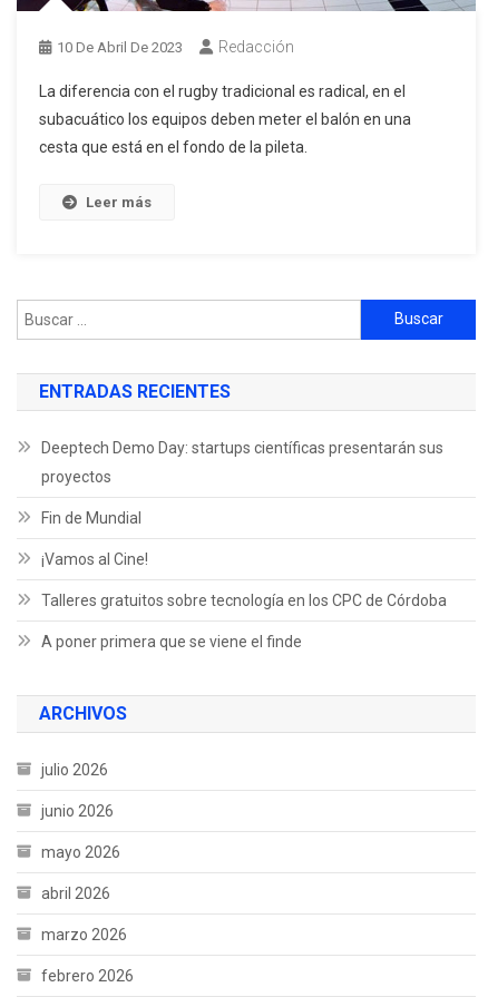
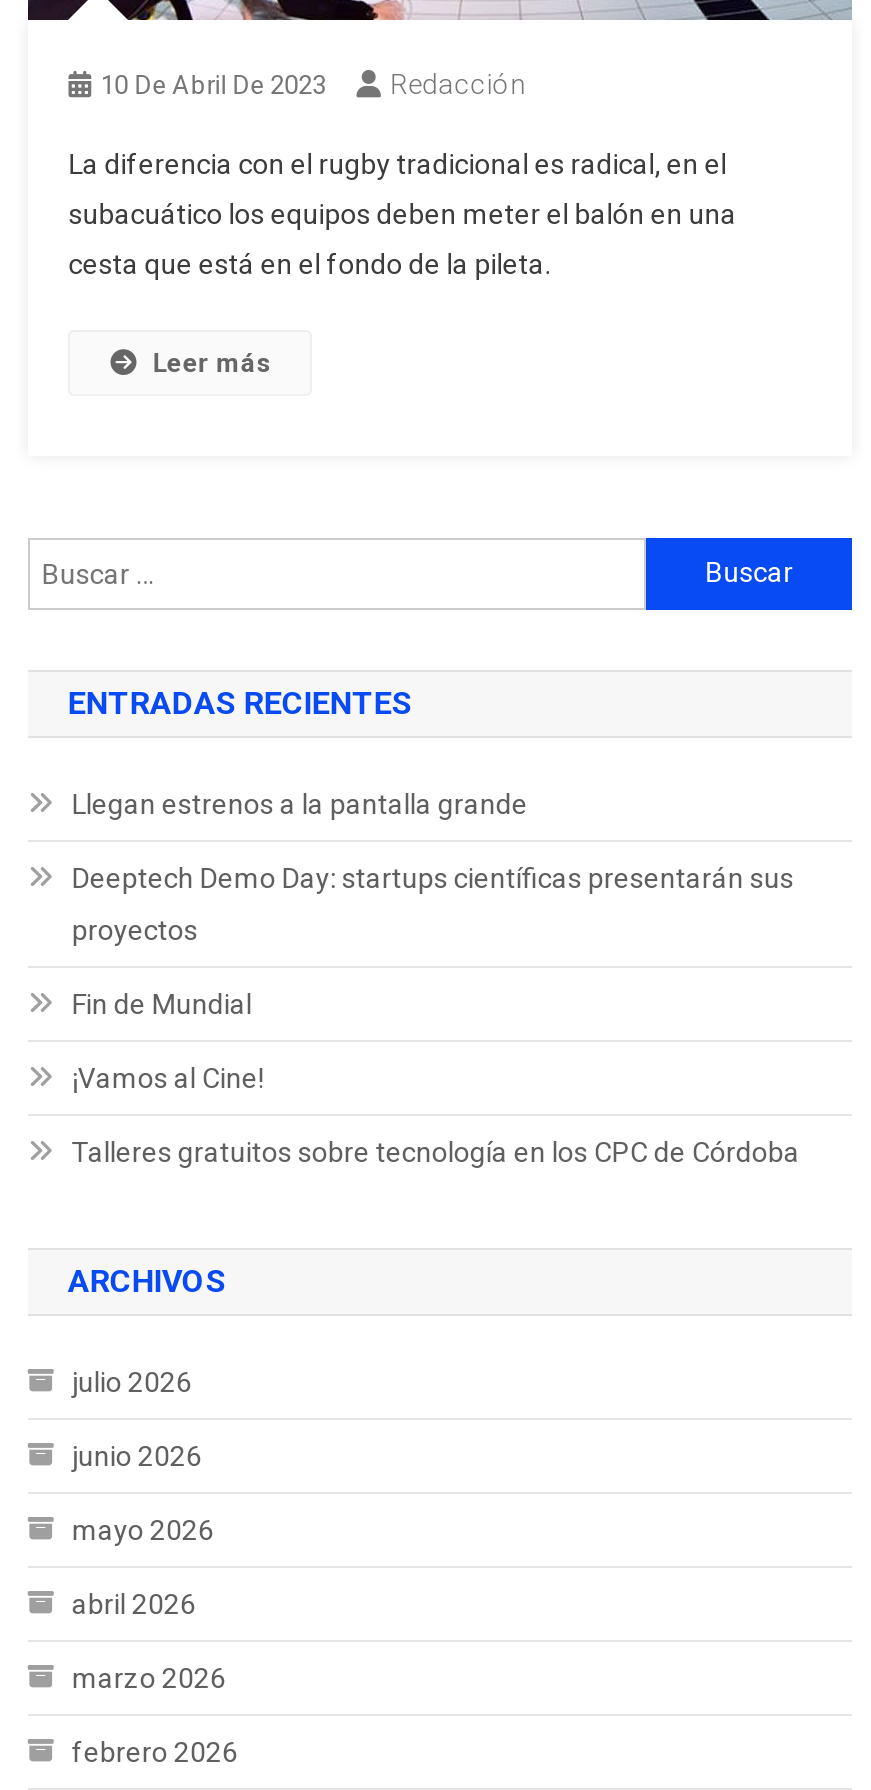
none -> [72,788,528,820] Llegan estrenos a la pantalla grande
moved [41,439,447,609] -> [72,862,800,1168]: Deeptech Demo Day: startups científicas presentarán sus | proyectos | Fin de Mundial | ¡Vamos al Cine! | Talleres gratuitos sobre tecnología en los CPC de Córdoba
[41,633,302,650] A poner primera que se viene el finde -> none

